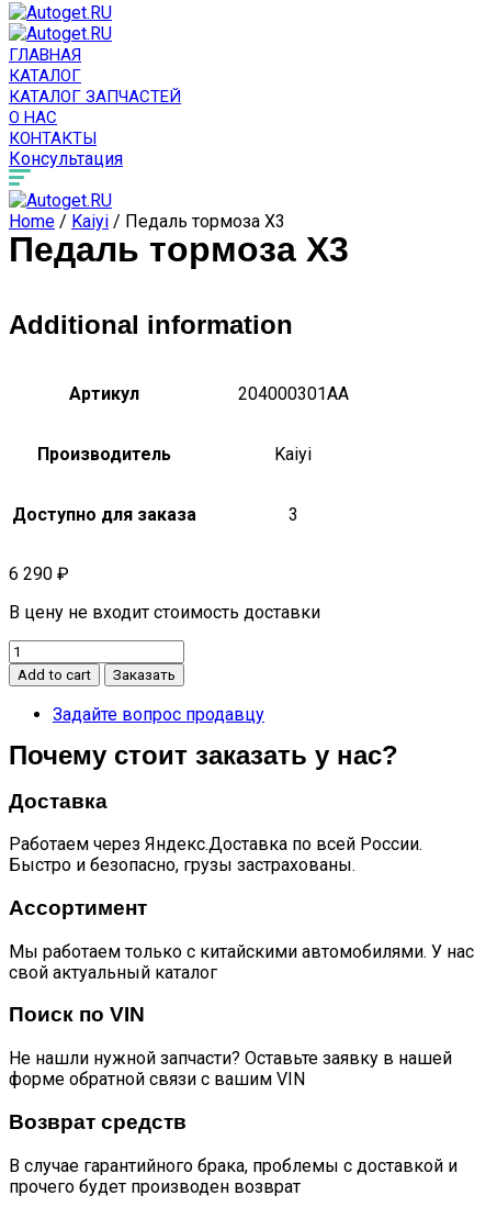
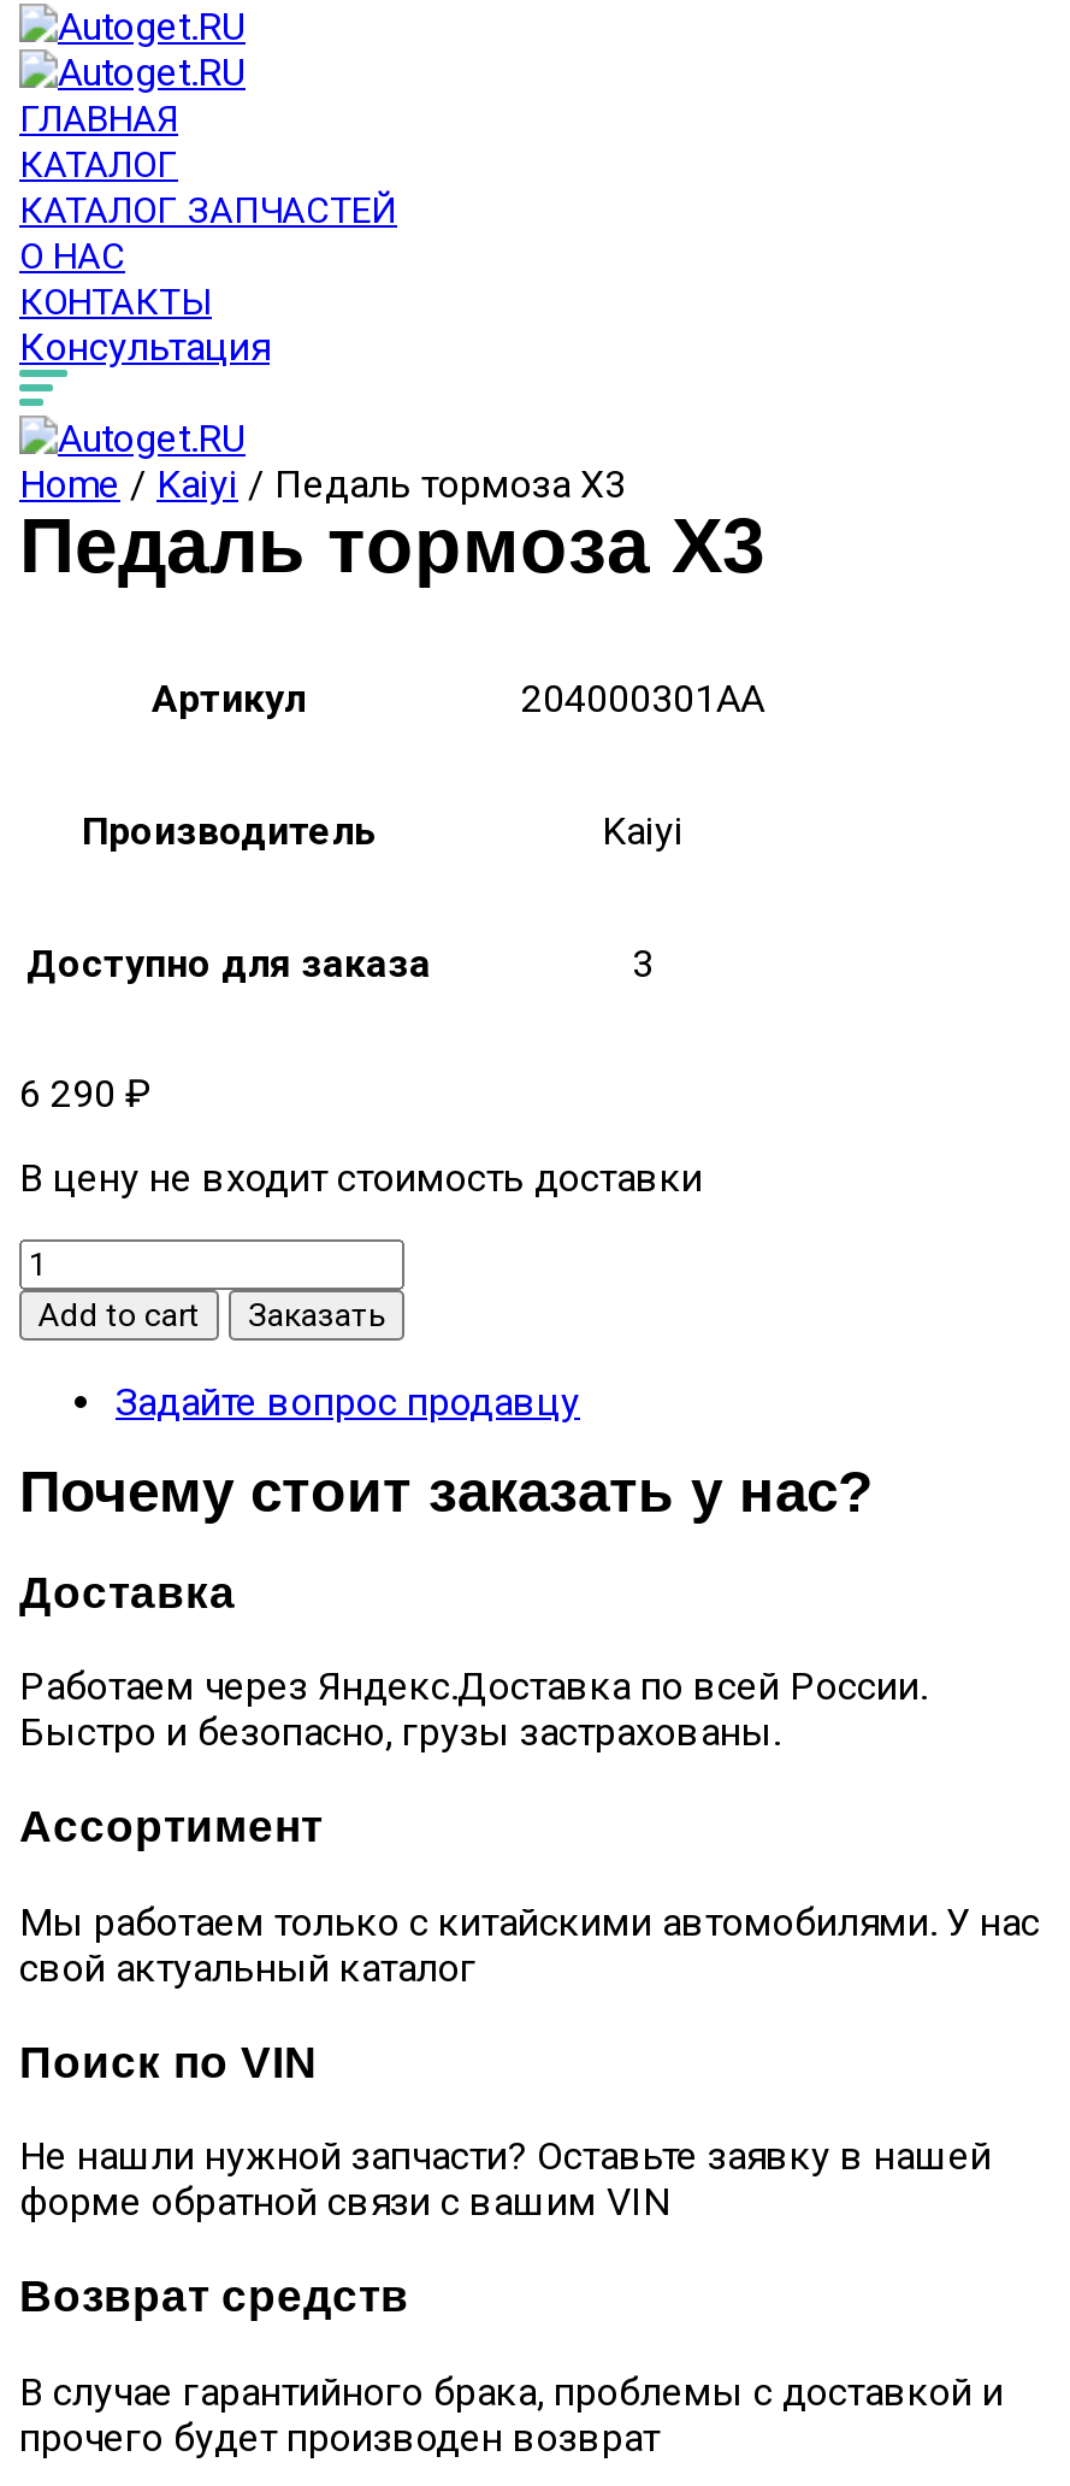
[9,310,293,339] Additional information -> none

